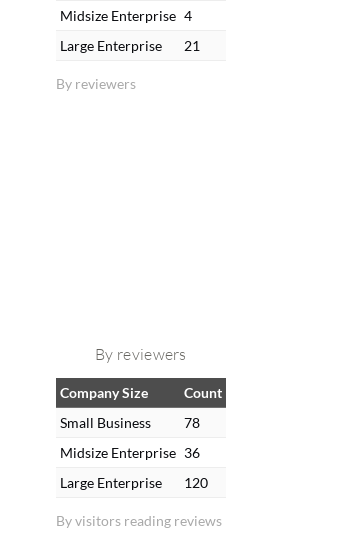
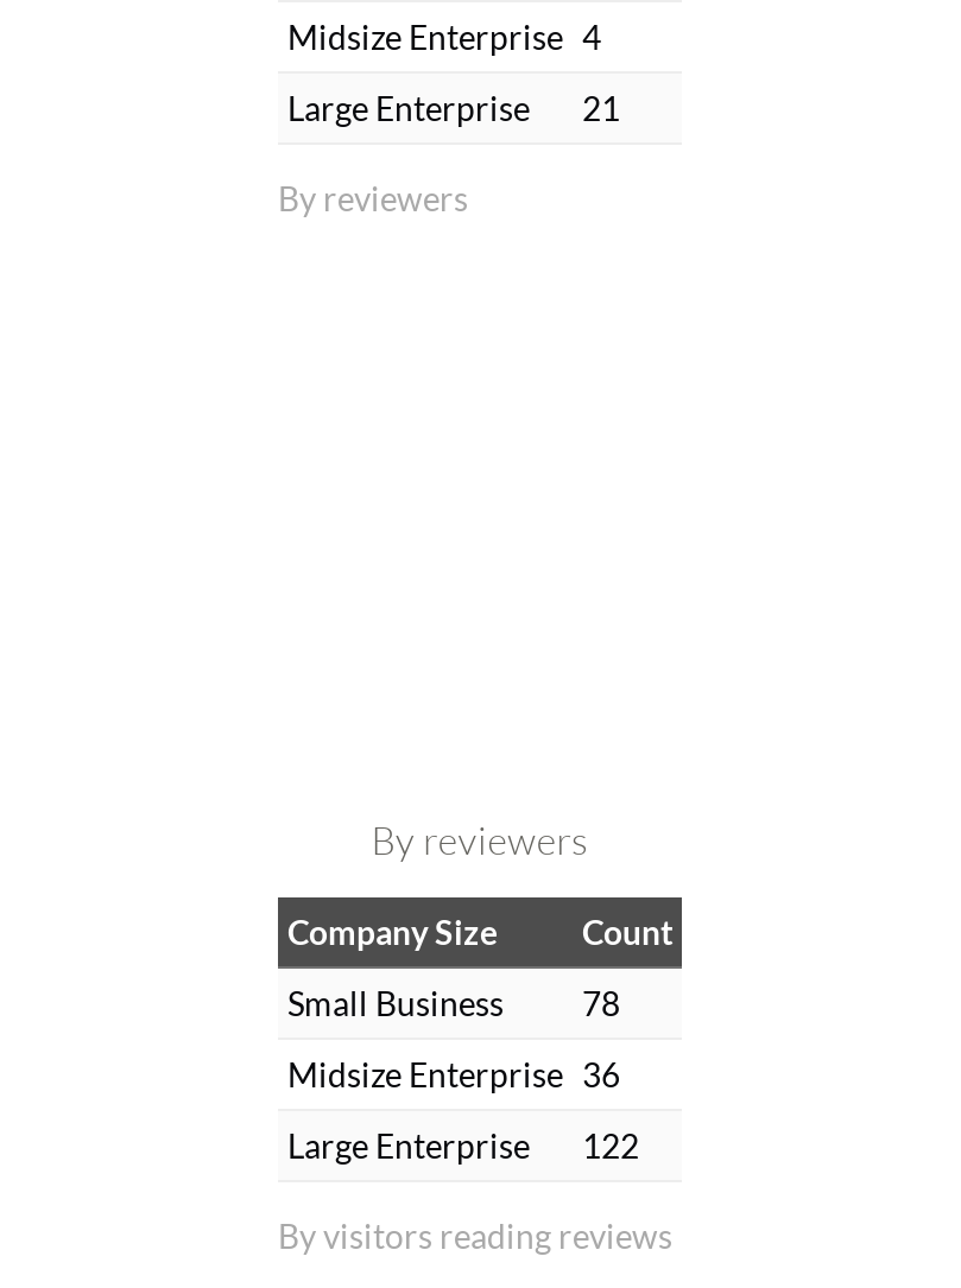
[60,474,208,491] Large Enterprise 120 -> [287,1126,639,1166] Large Enterprise 122

